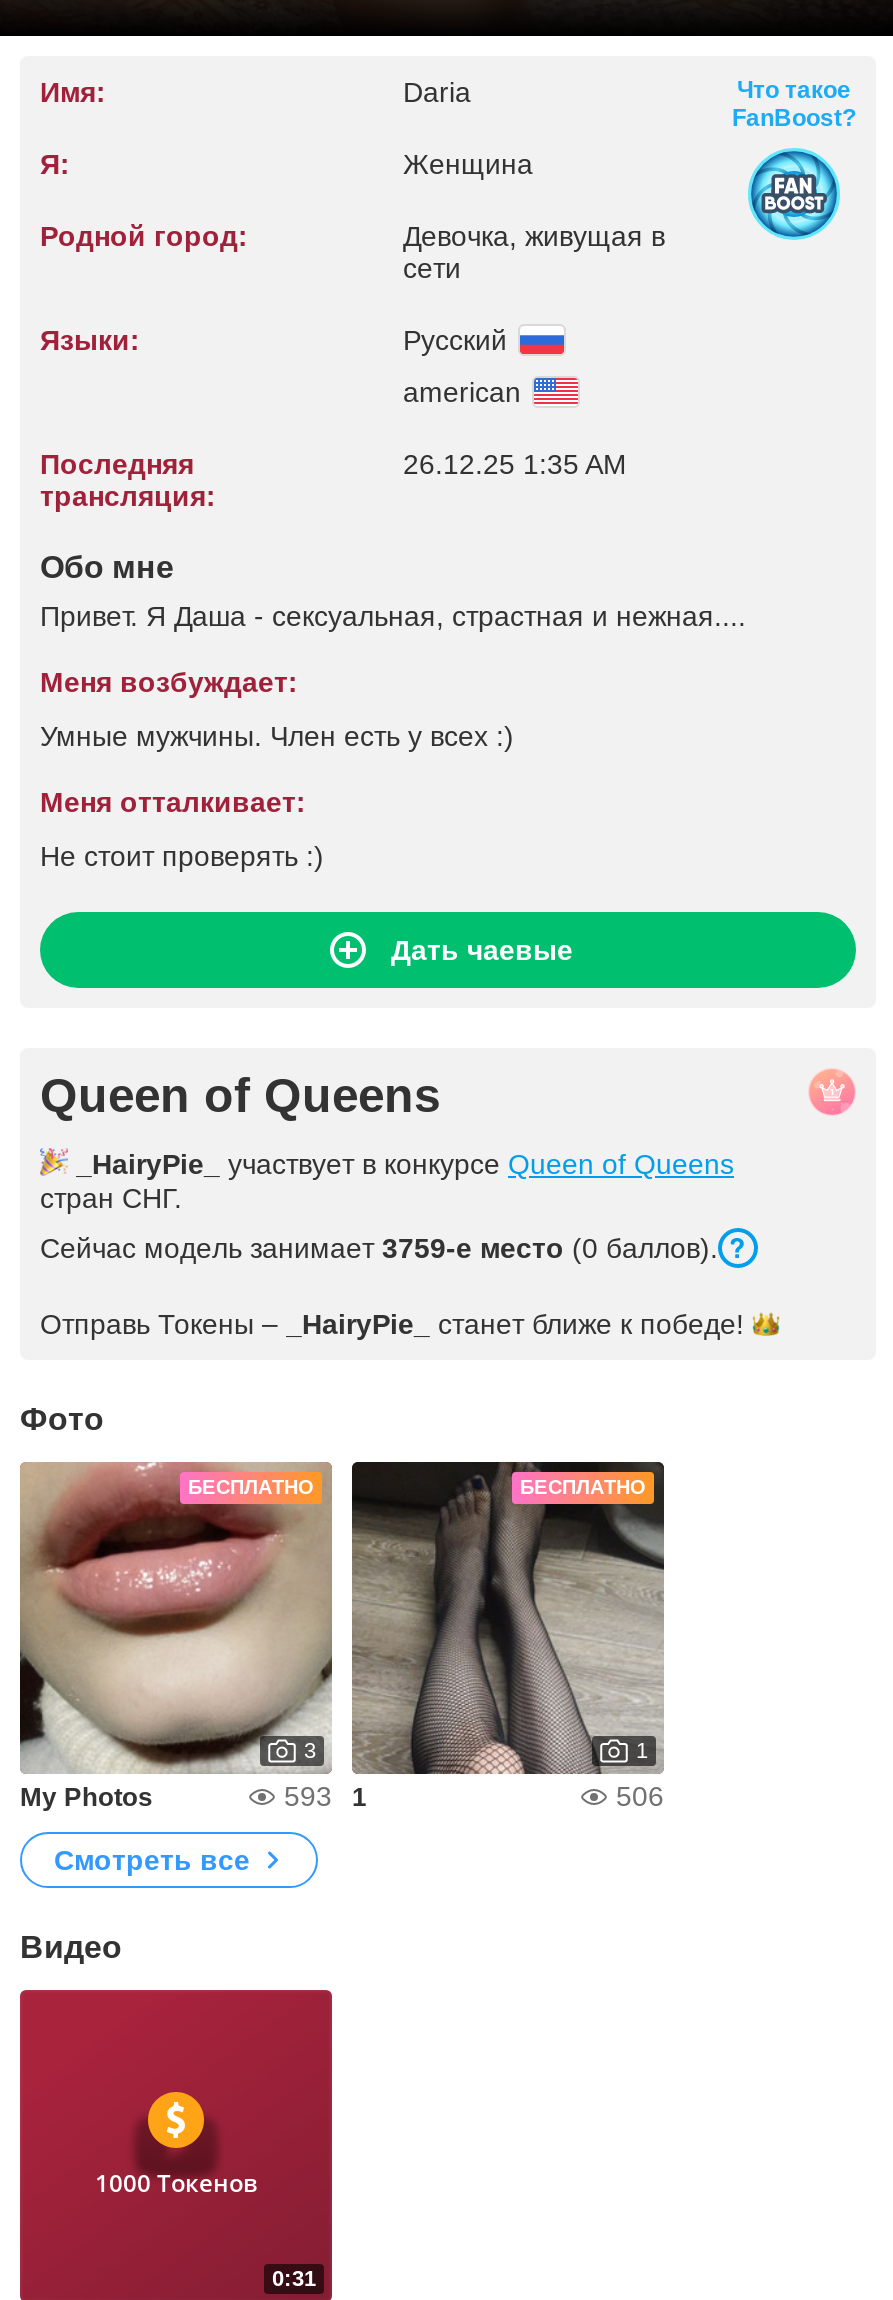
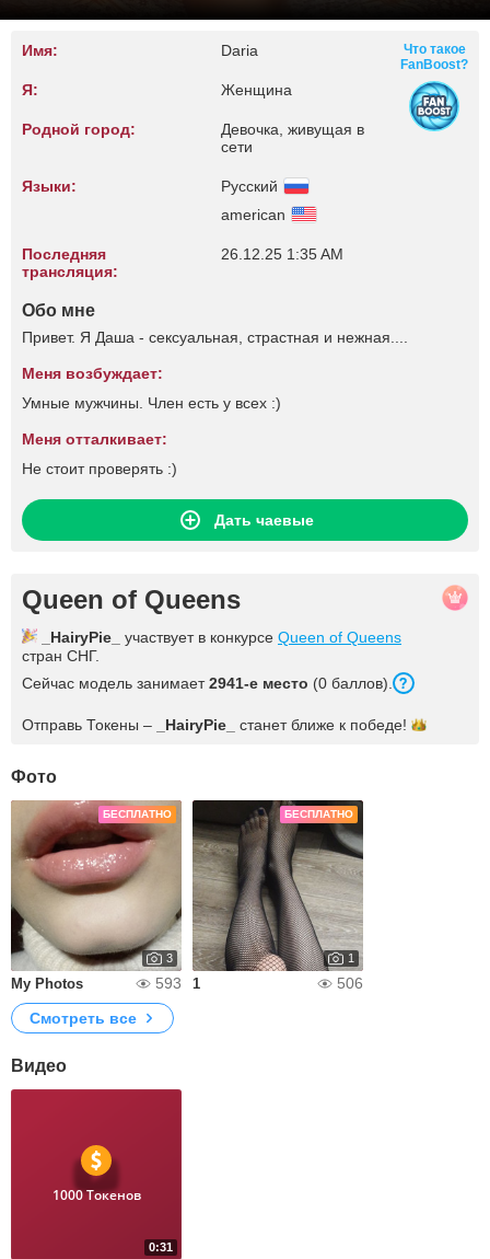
[40,1232,718,1264] Сейчас модель занимает 3759-е место (0 баллов). -> [22,674,393,692] Сейчас модель занимает 2941-е место (0 баллов).

